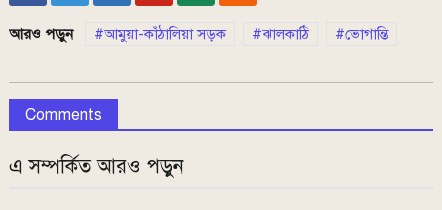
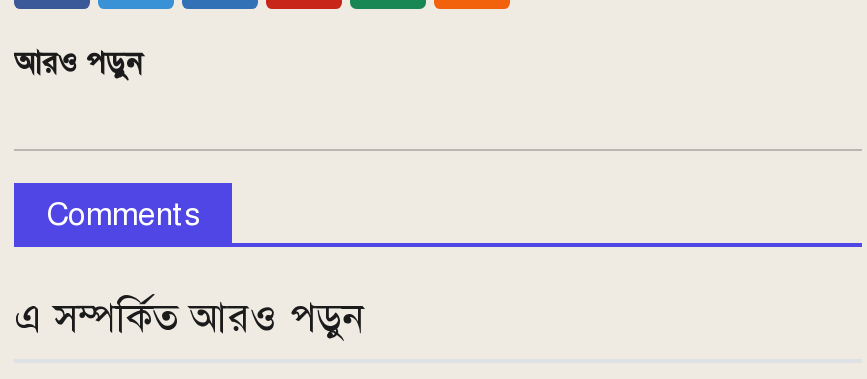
[104,25,388,43] আমুয়া-কাঁঠালিয়া সড়ক | ঝালকাঠি | ভোগান্তি -> none

